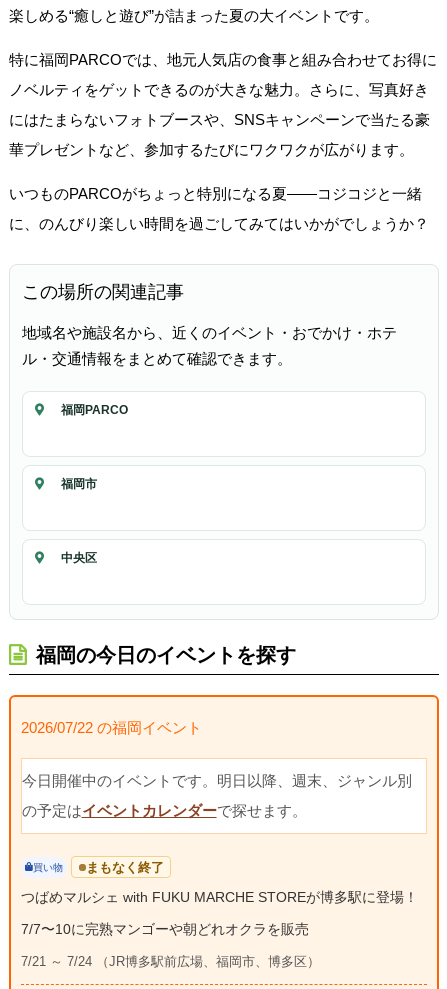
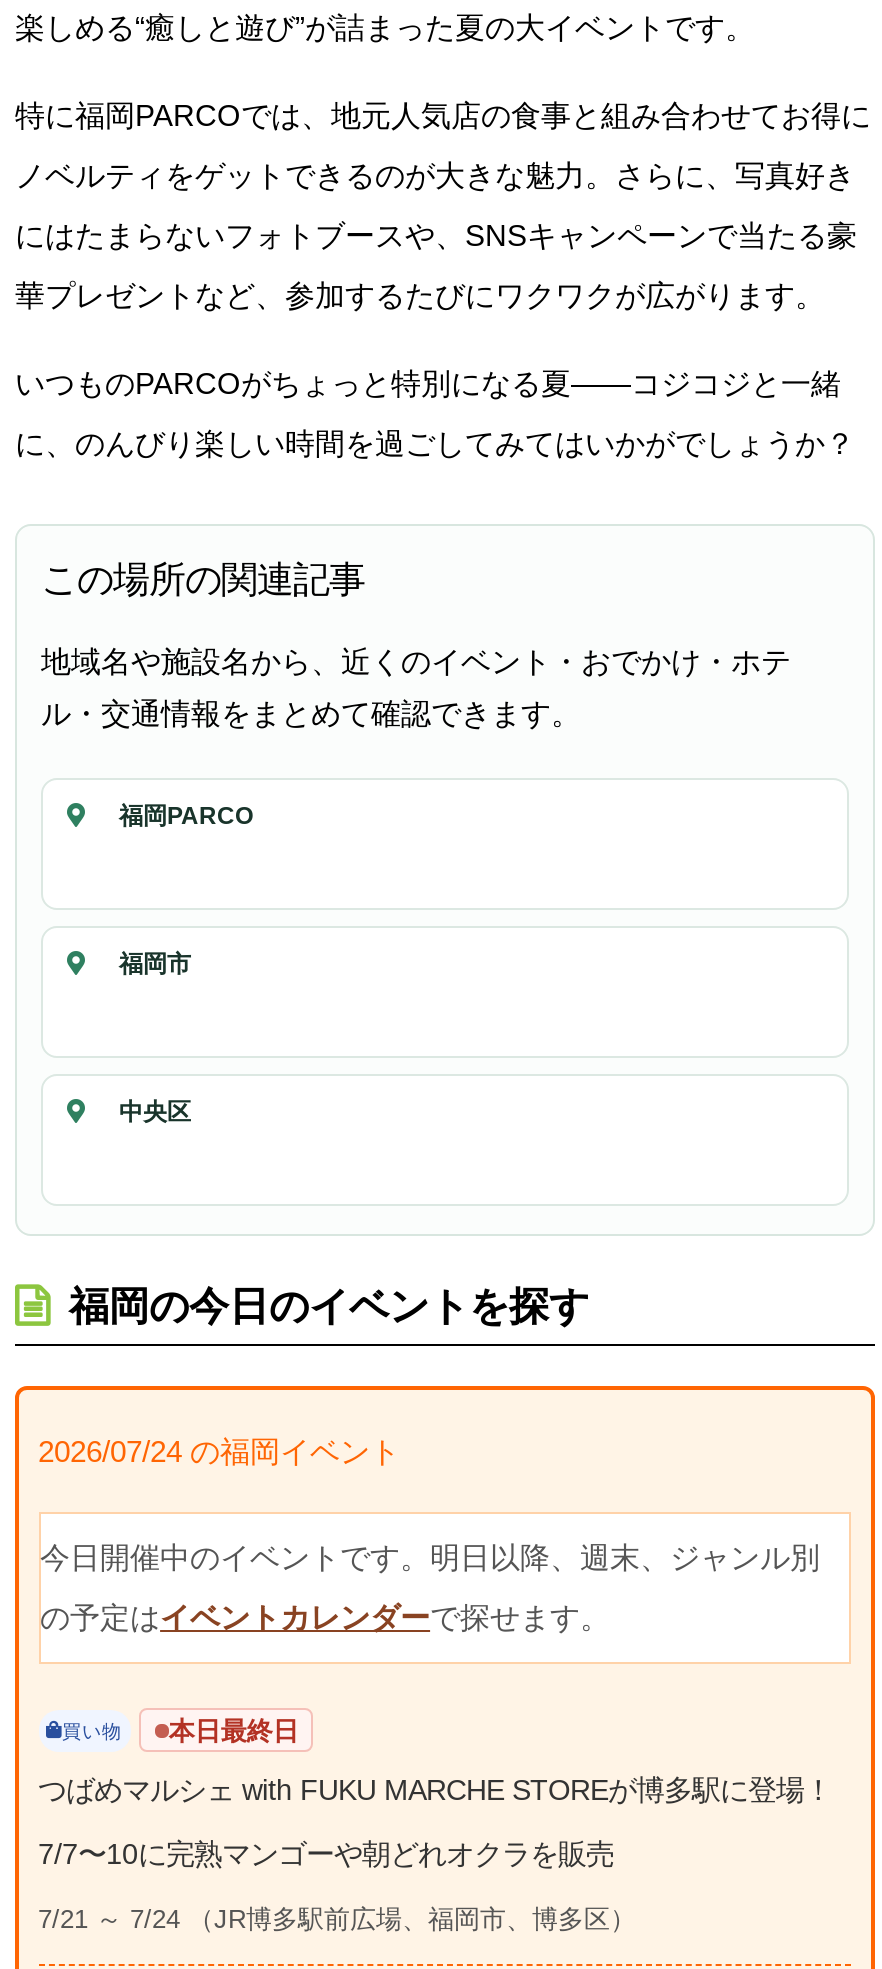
[20,719,201,736] 2026/07/22 の福岡イベント -> [38,1435,400,1469] 2026/07/24 の福岡イベント
[86,860,164,875] まもなく終了 -> [169,1715,299,1745] 本日最終日

